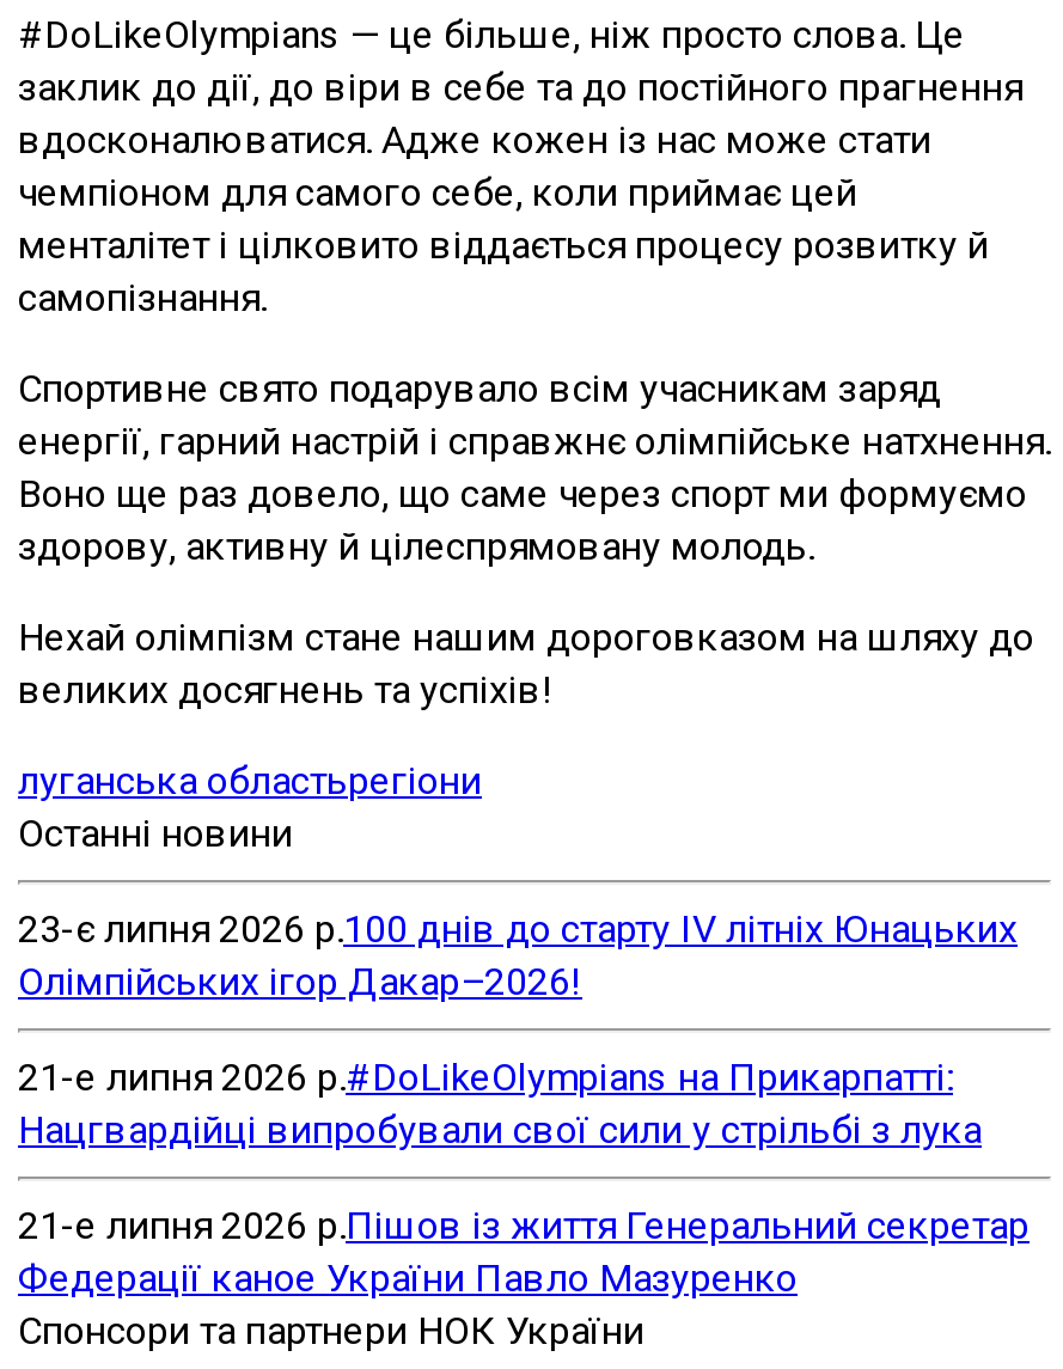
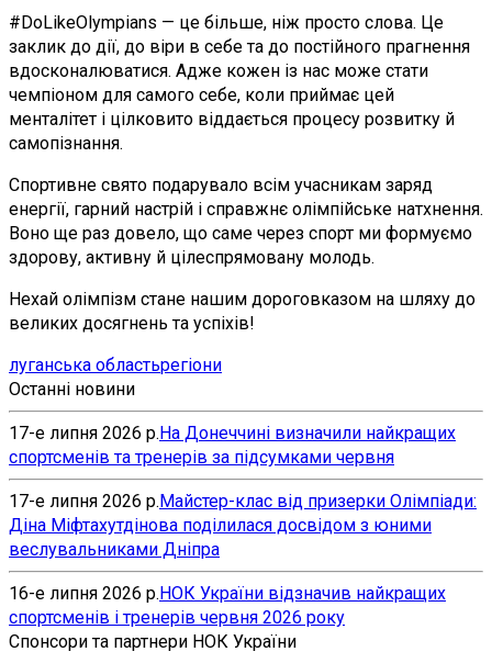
[18,906,1018,1004] 23-є липня 2026 р.100 днів до старту IV літніх Юнацьких | Олімпійських ігор Дакар–2026! -> [9,422,456,467] 17-е липня 2026 р.На Донеччині визначили найкращих | спортсменів та тренерів за підсумками червня
[18,1054,982,1152] 21-е липня 2026 р.#DoLikeOlympians на Прикарпатті: | Нацгвардійці випробували свої сили у стрільбі з лука -> [9,490,477,560] 17-е липня 2026 р. Майстер-клас від призерки Олімпіади: | Діна Міфтахутдінова поділилася досвідом з юними | веслувальниками Дніпра
[18,1202,1030,1300] 21-е липня 2026 р.Пішов із життя Генеральний секретар | Федерації каное України Павло Мазуренко -> [9,583,446,628] 16-е липня 2026 р.НОК України відзначив найкращих | спортсменів і тренерів червня 2026 року

